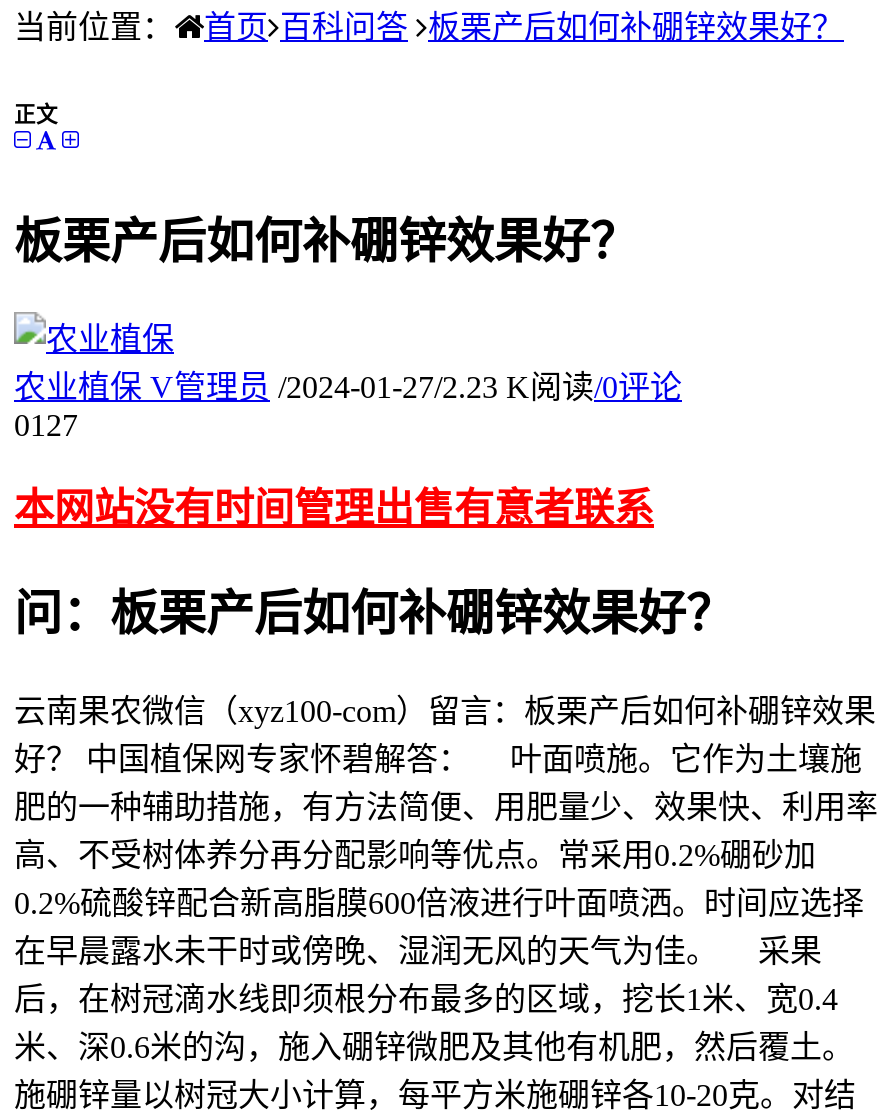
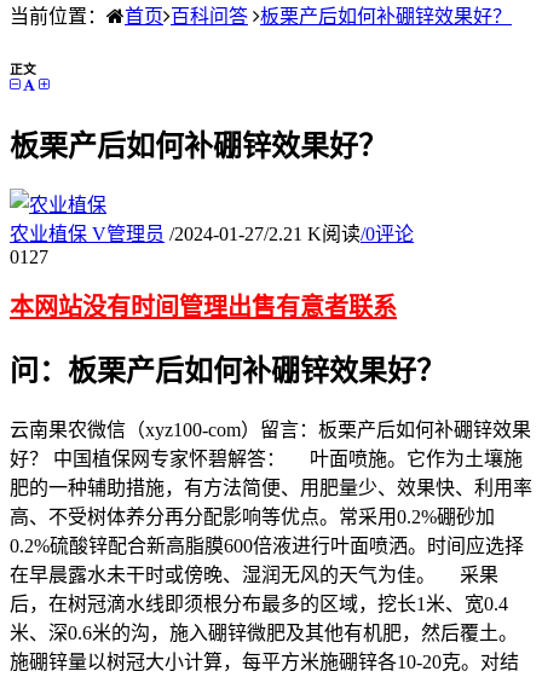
[14,369,682,403] 农业植保V管理员 / 2024-01-27/2.23 K阅读/0评论 -> [10,223,414,244] 农业植保V管理员 / 2024-01-27/2.21 K阅读/0评论

